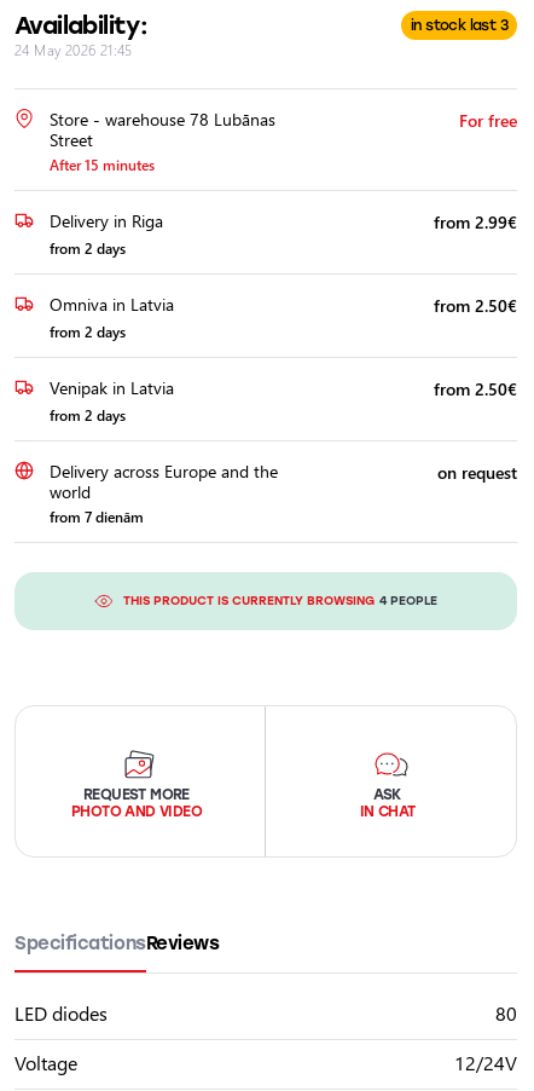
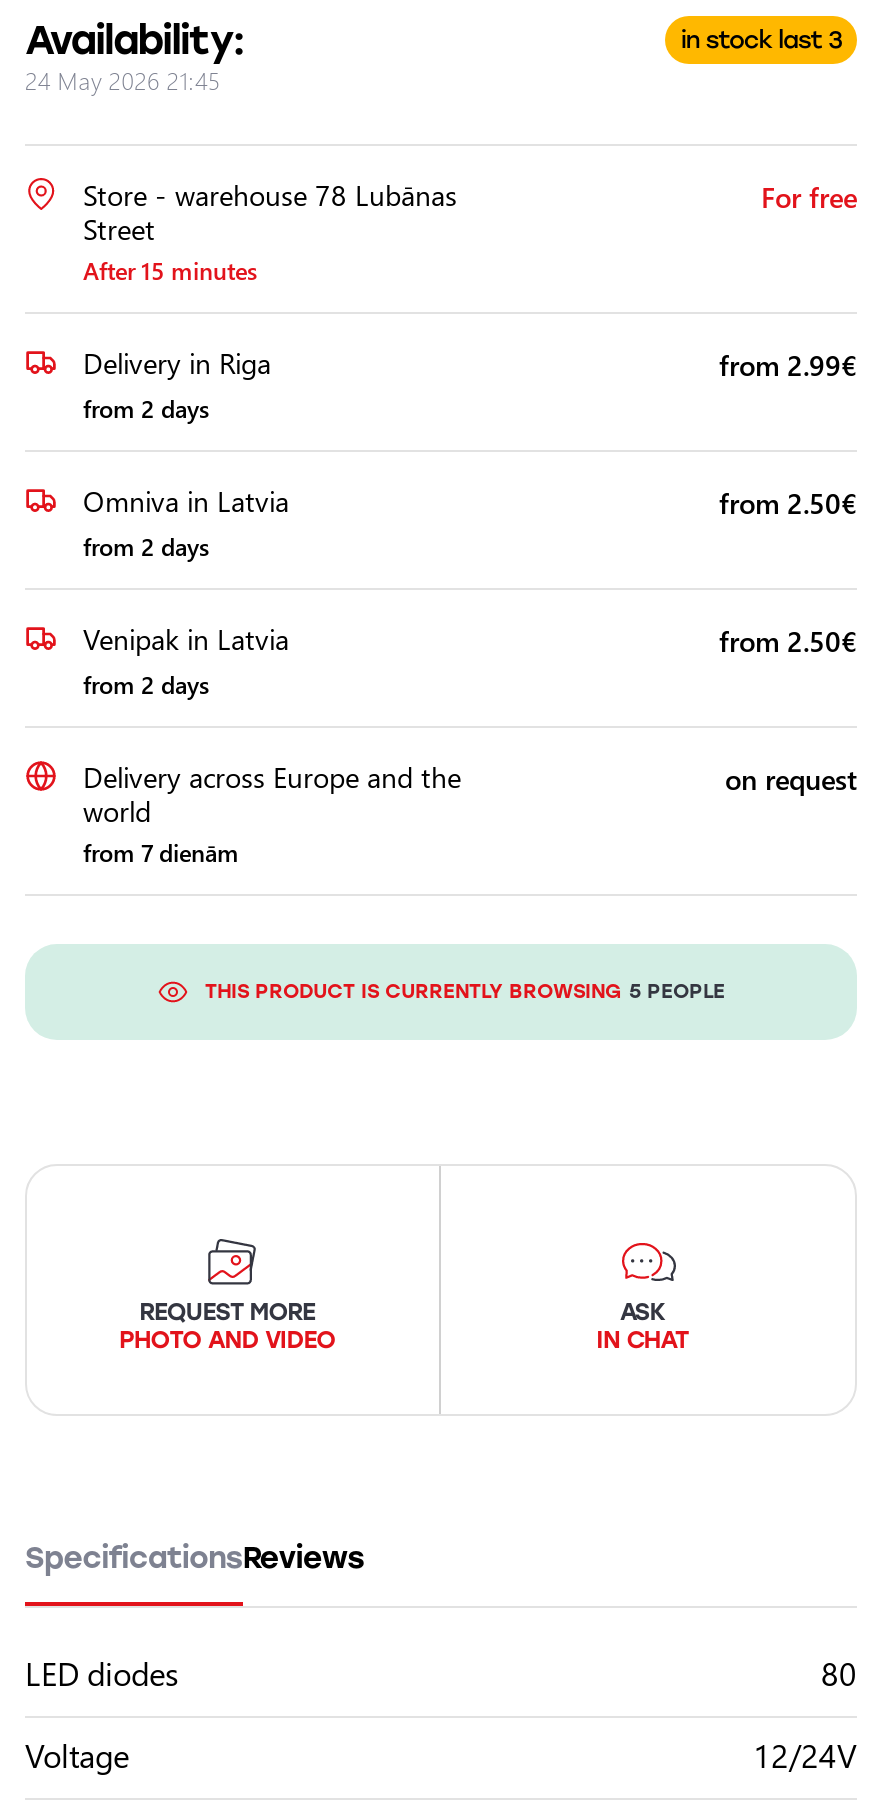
[123,593,437,609] THIS PRODUCT IS CURRENTLY BROWSING 4 PEOPLE -> [205,979,725,1005] THIS PRODUCT IS CURRENTLY BROWSING 5 PEOPLE

